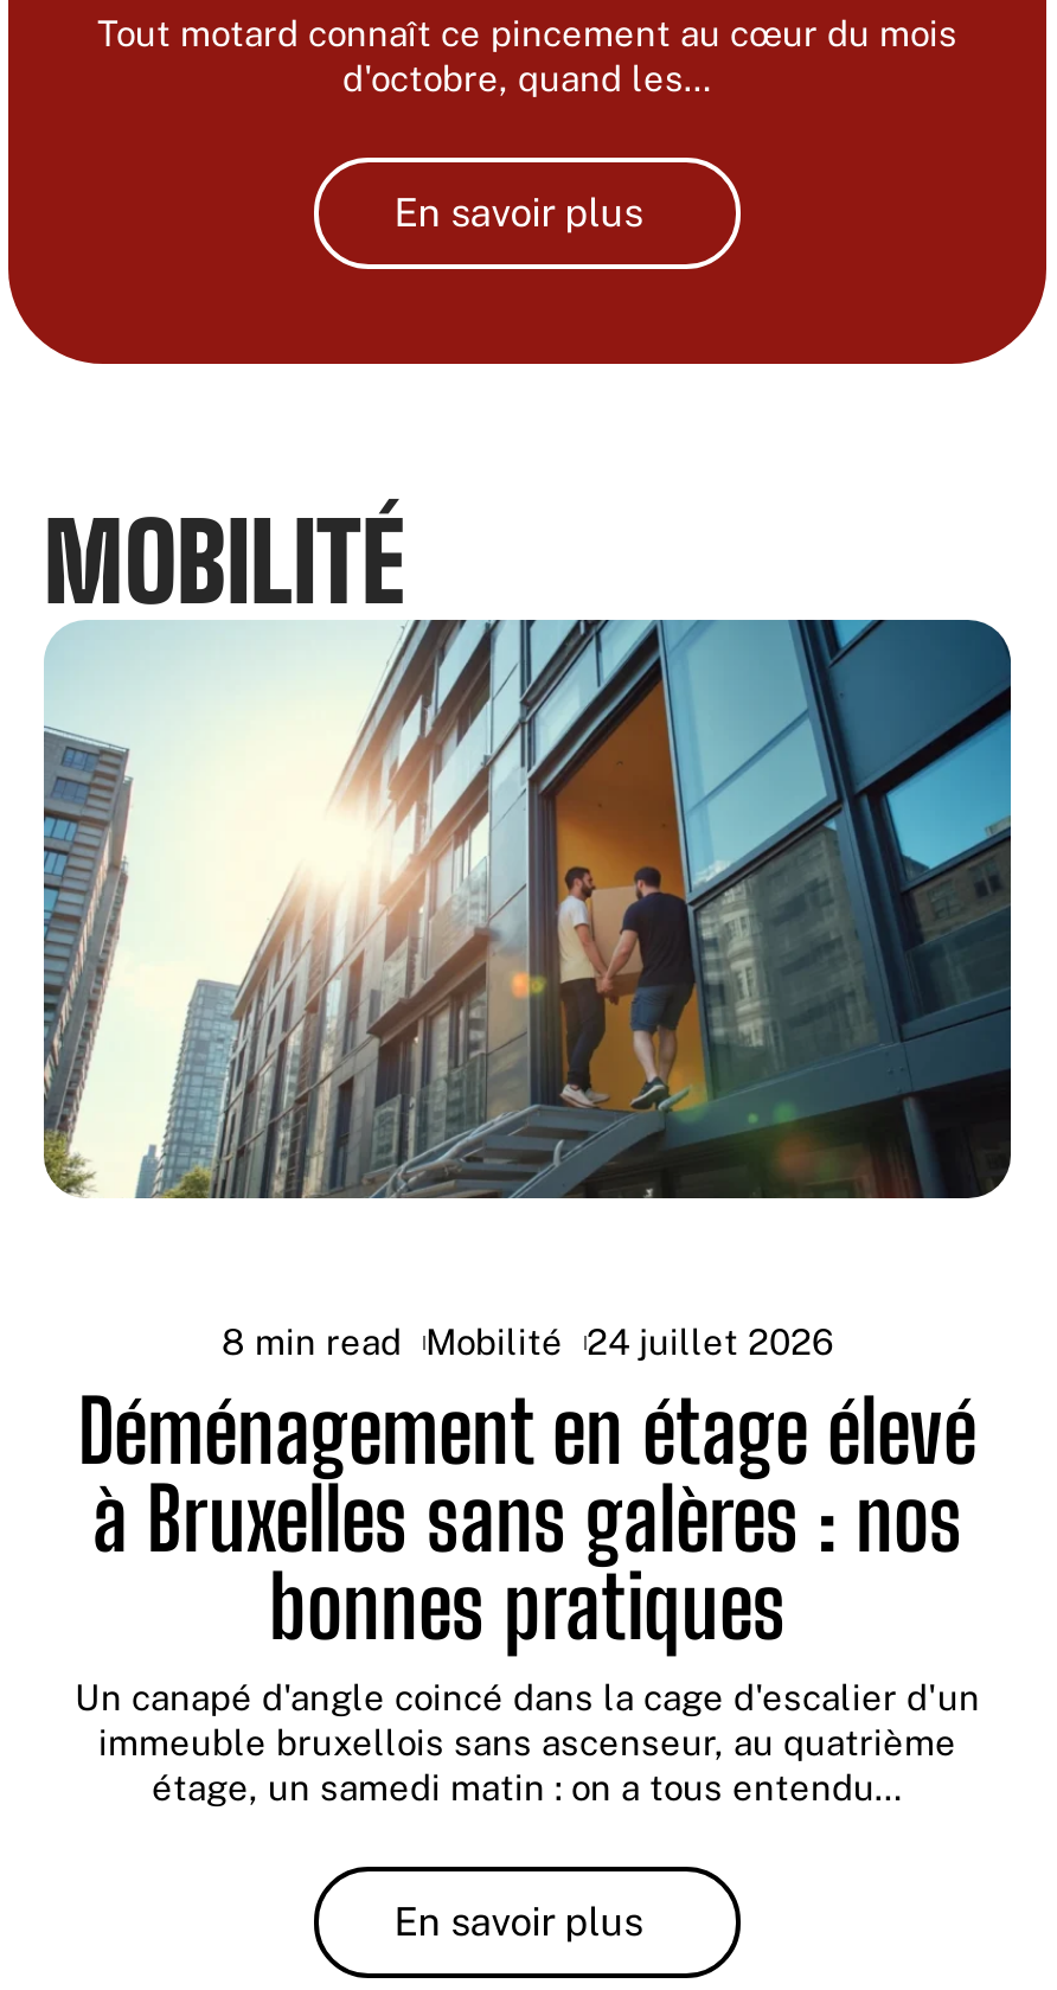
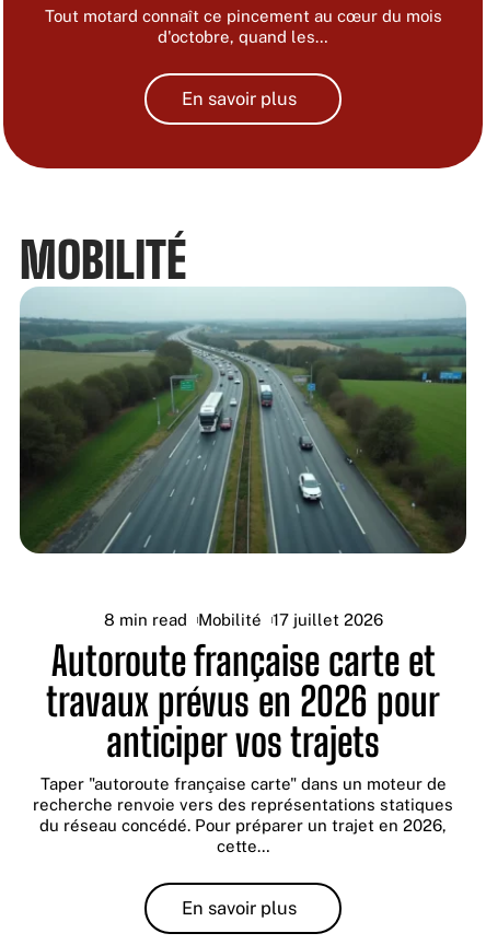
[41,618,1013,1201] [image] -> [19,287,467,555] [image]
[75,1322,980,1808] 8 min read Mobilité 24 juillet 2026 | Déménagement en étage élevé | à Bruxelles sans galères : nos | bonnes pratiques | Un canapé d'angle coincé dans la cage d'escalier d'un | immeuble bruxellois sans ascenseur, au quatrième | étage, un samedi matin : on a tous entendu… -> [33,611,453,856] 8 min read Mobilité 17 juillet 2026 | Autoroute française carte et | travaux prévus en 2026 pour | anticiper vos trajets | Taper "autoroute française carte" dans un moteur de | recherche renvoie vers des représentations statiques | du réseau concédé. Pour préparer un trajet en 2026, | cette…

